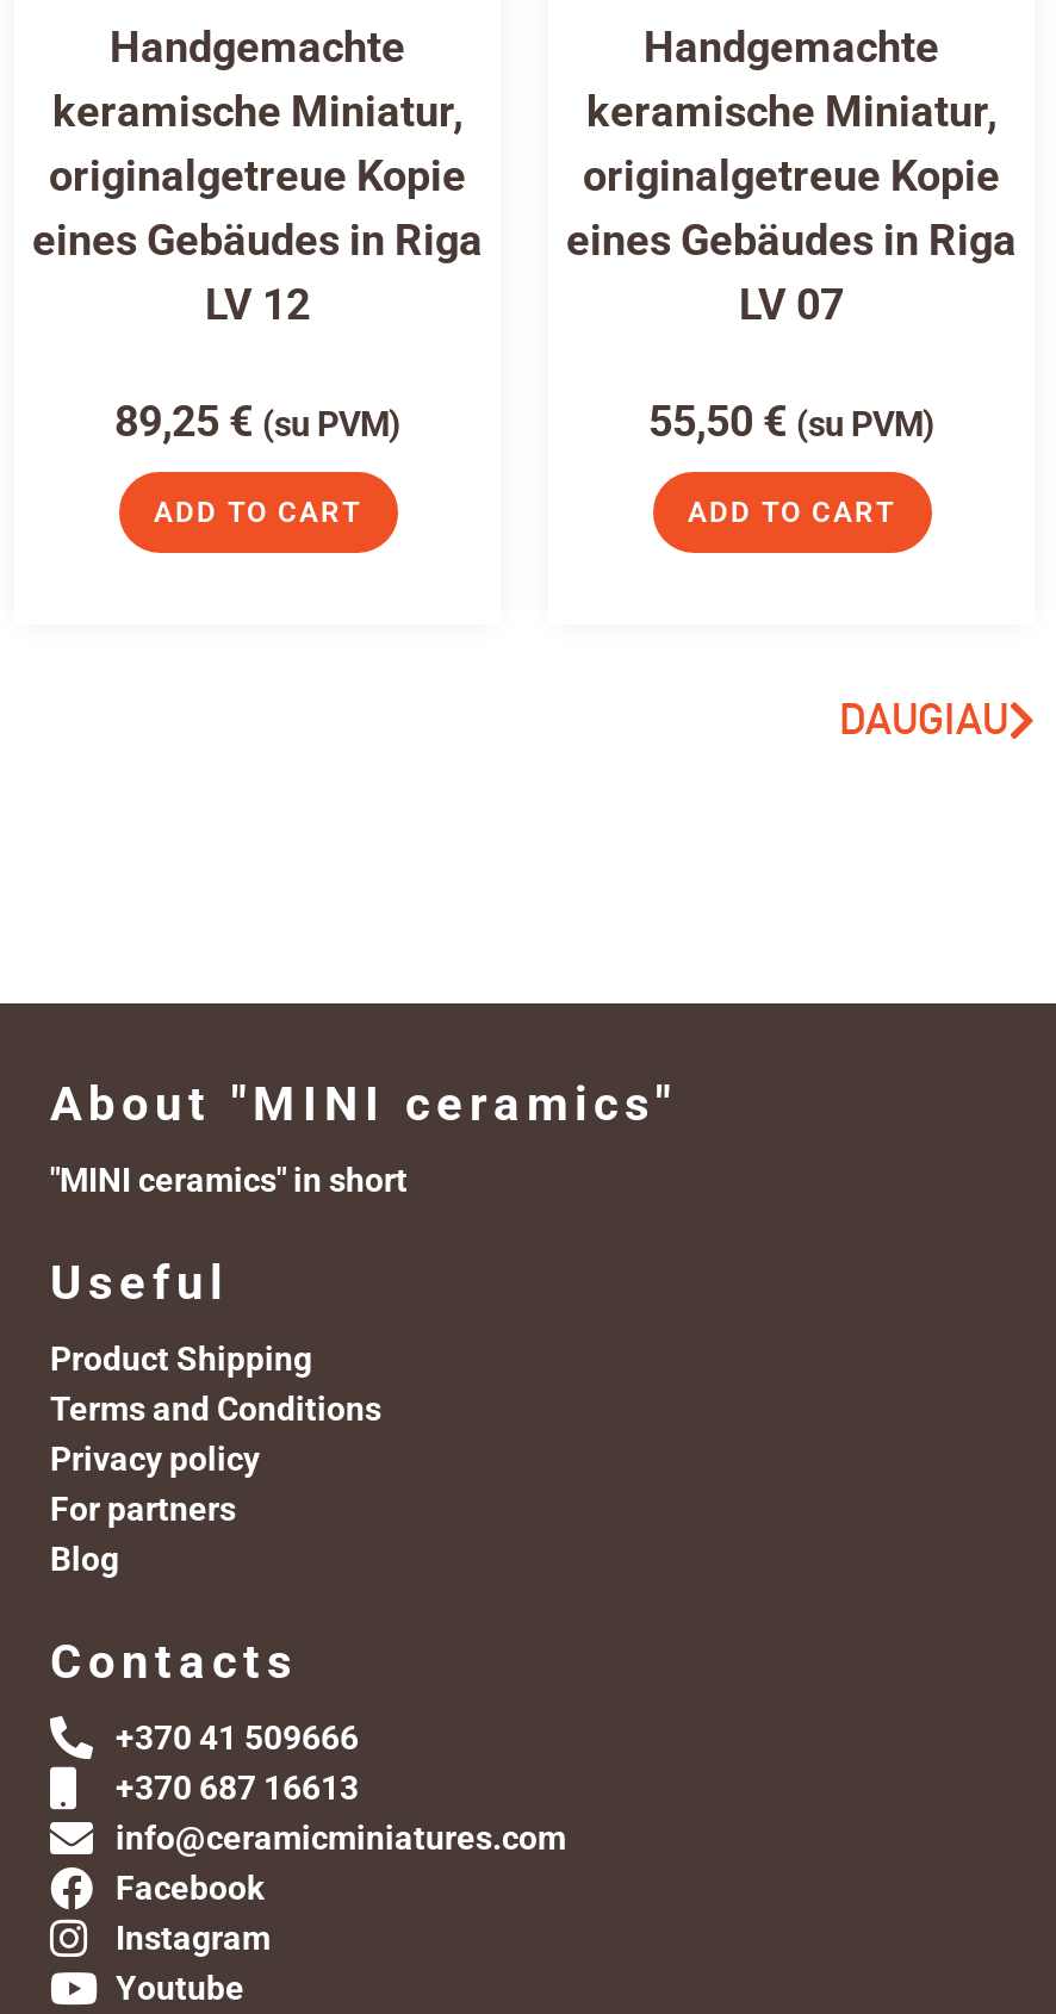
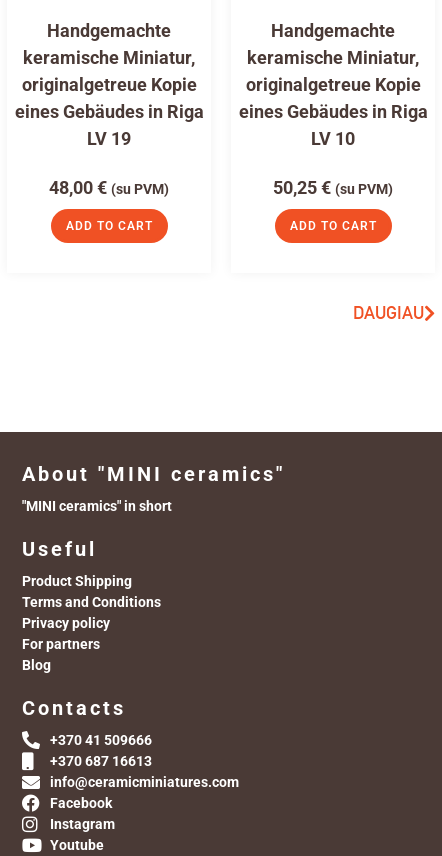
[205,278,310,328] LV 12 -> [87,128,131,149] LV 19
[739,278,844,328] LV 07 -> [311,128,355,149] LV 10
[114,395,400,445] 89,25 € (su PVM) -> [49,177,169,198] 48,00 € (su PVM)
[648,395,934,445] 55,50 € (su PVM) -> [273,177,393,198] 50,25 € (su PVM)

